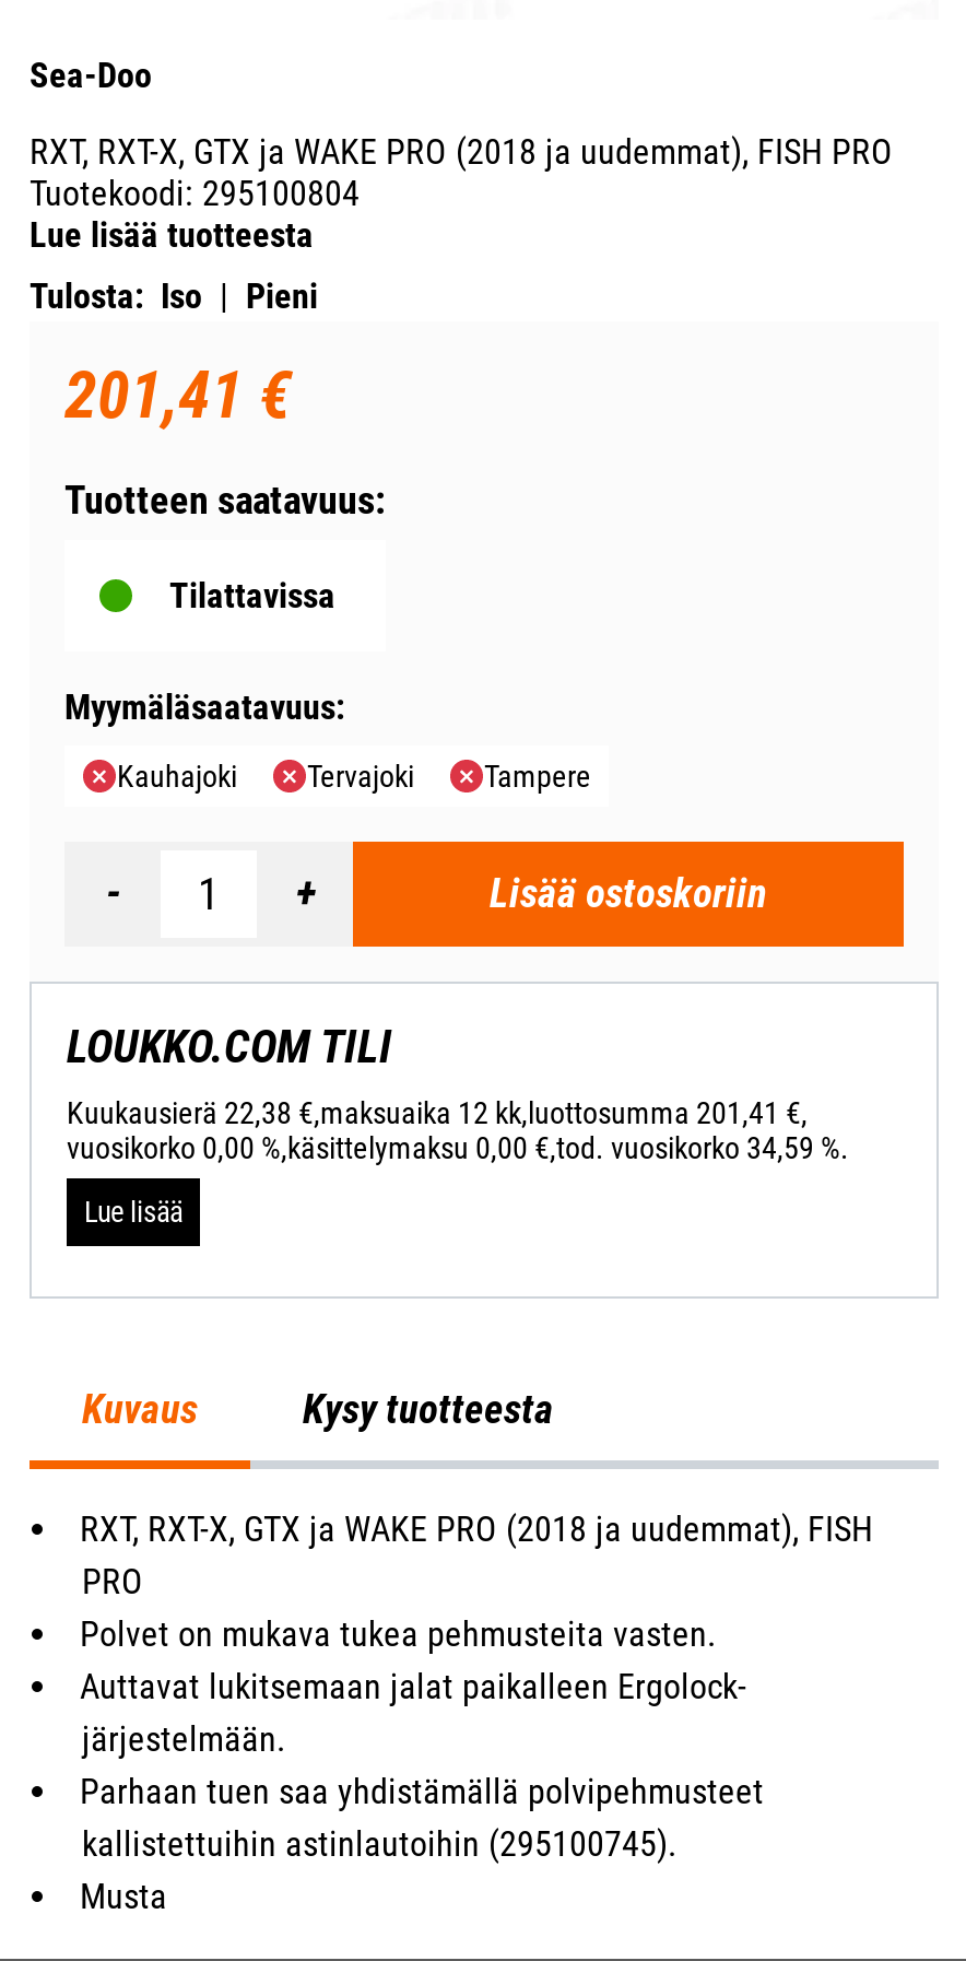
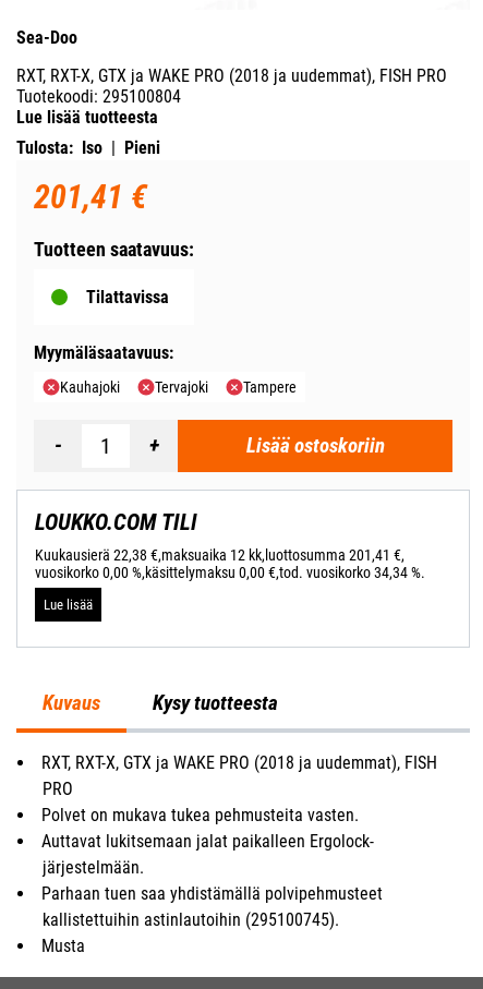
[67,1129,849,1164] vuosikorko 0,00 %,käsittelymaksu 0,00 €,tod. vuosikorko 34,59 %. -> [35,563,425,581] vuosikorko 0,00 %,käsittelymaksu 0,00 €,tod. vuosikorko 34,34 %.

